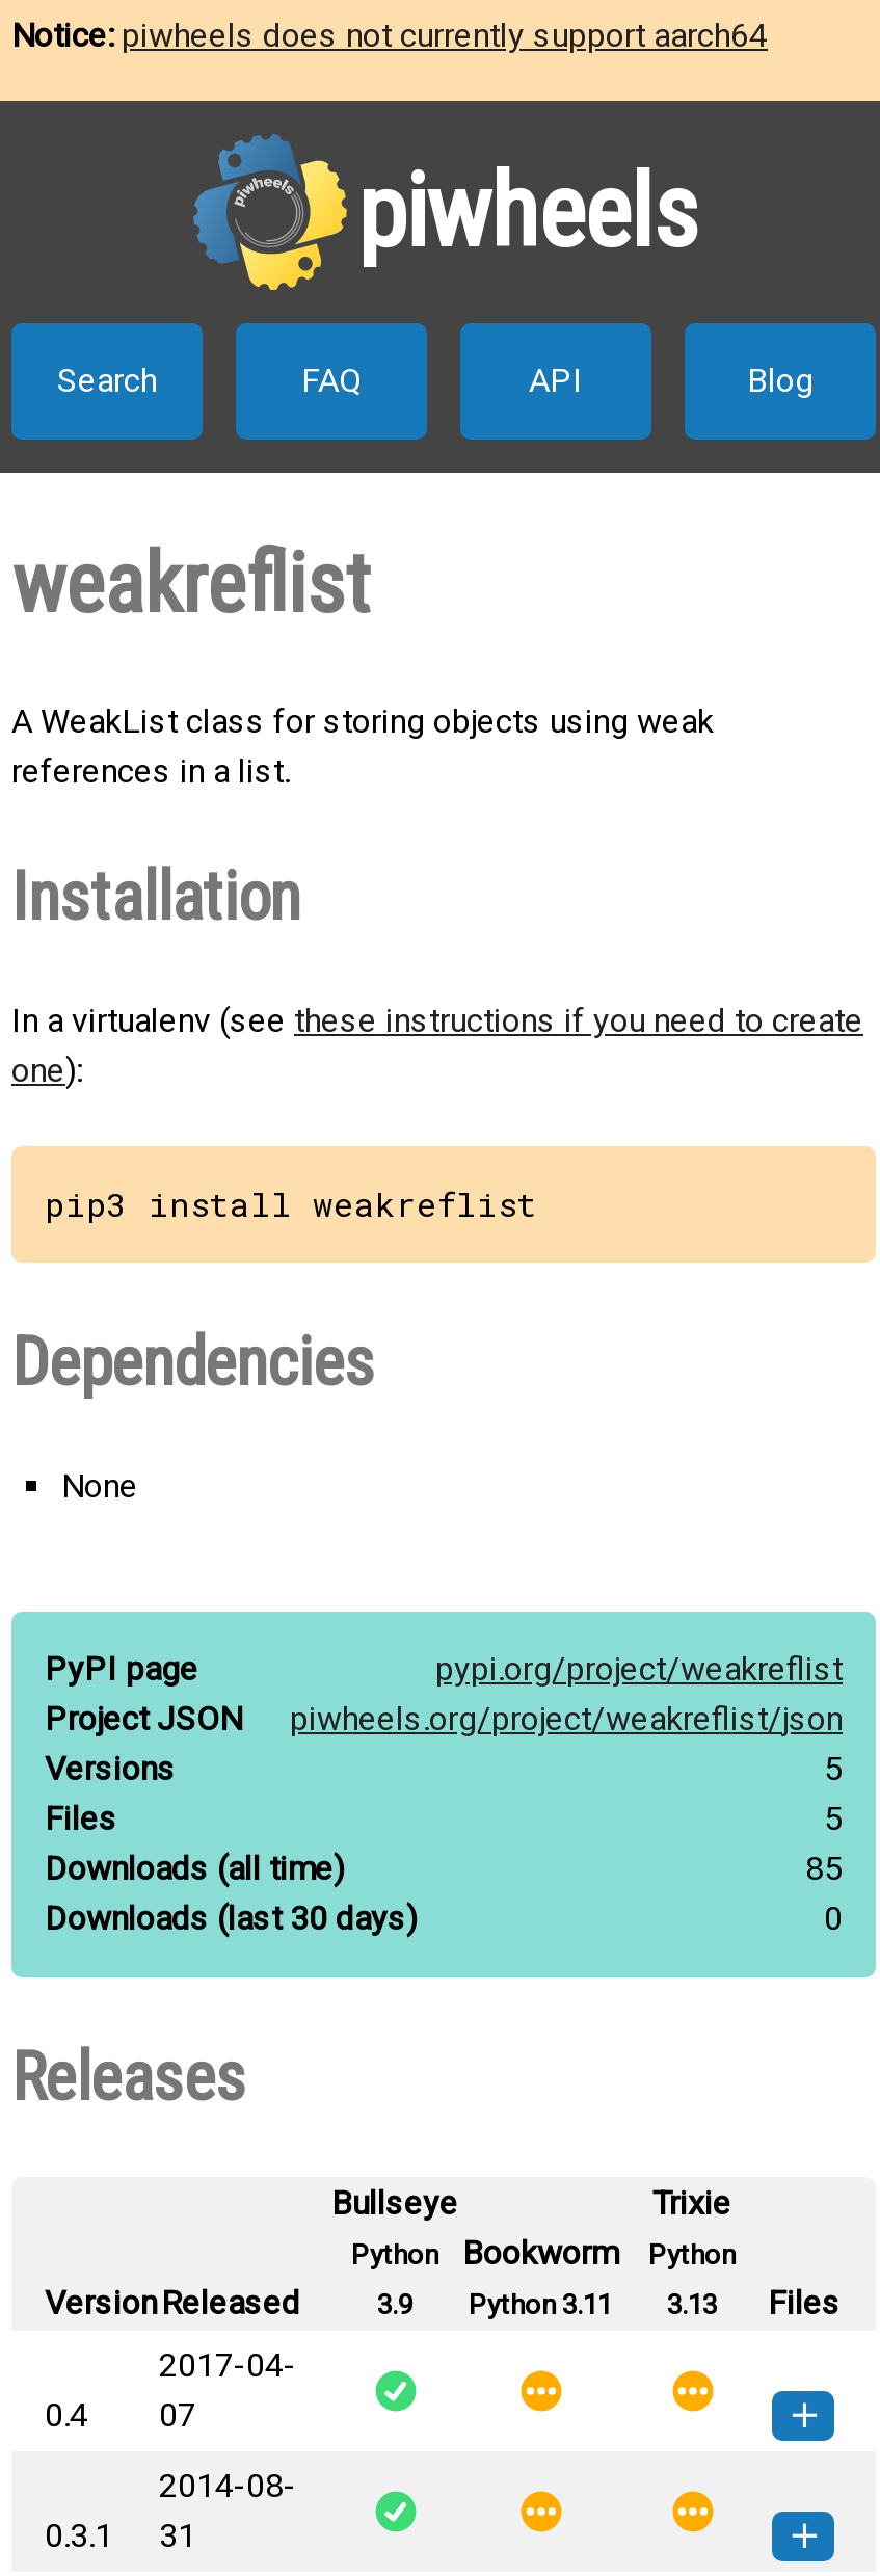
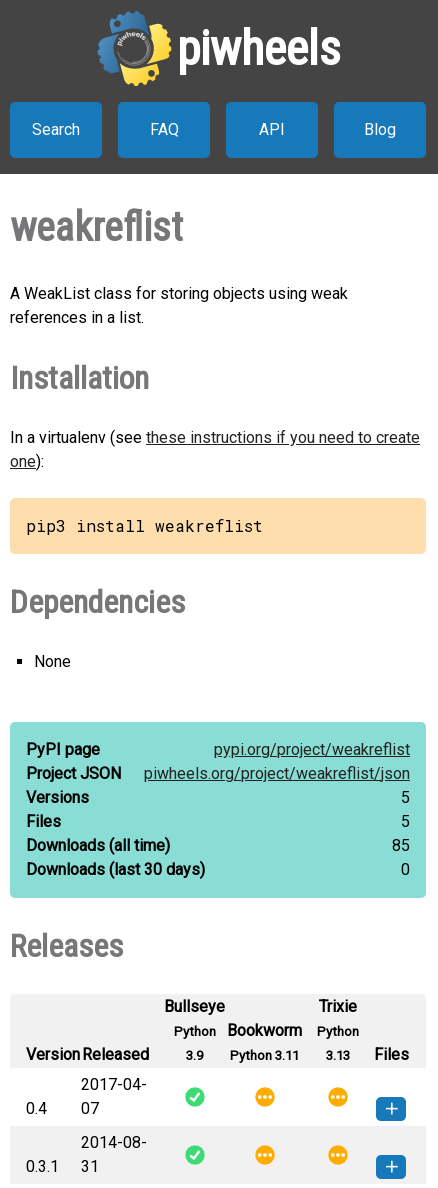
[11,16,768,55] Notice: piwheels does not currently support aarch64 -> none

